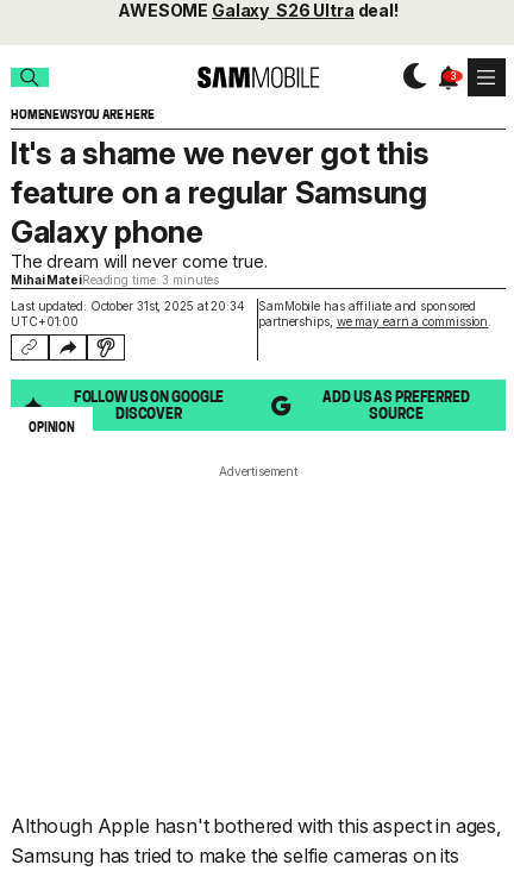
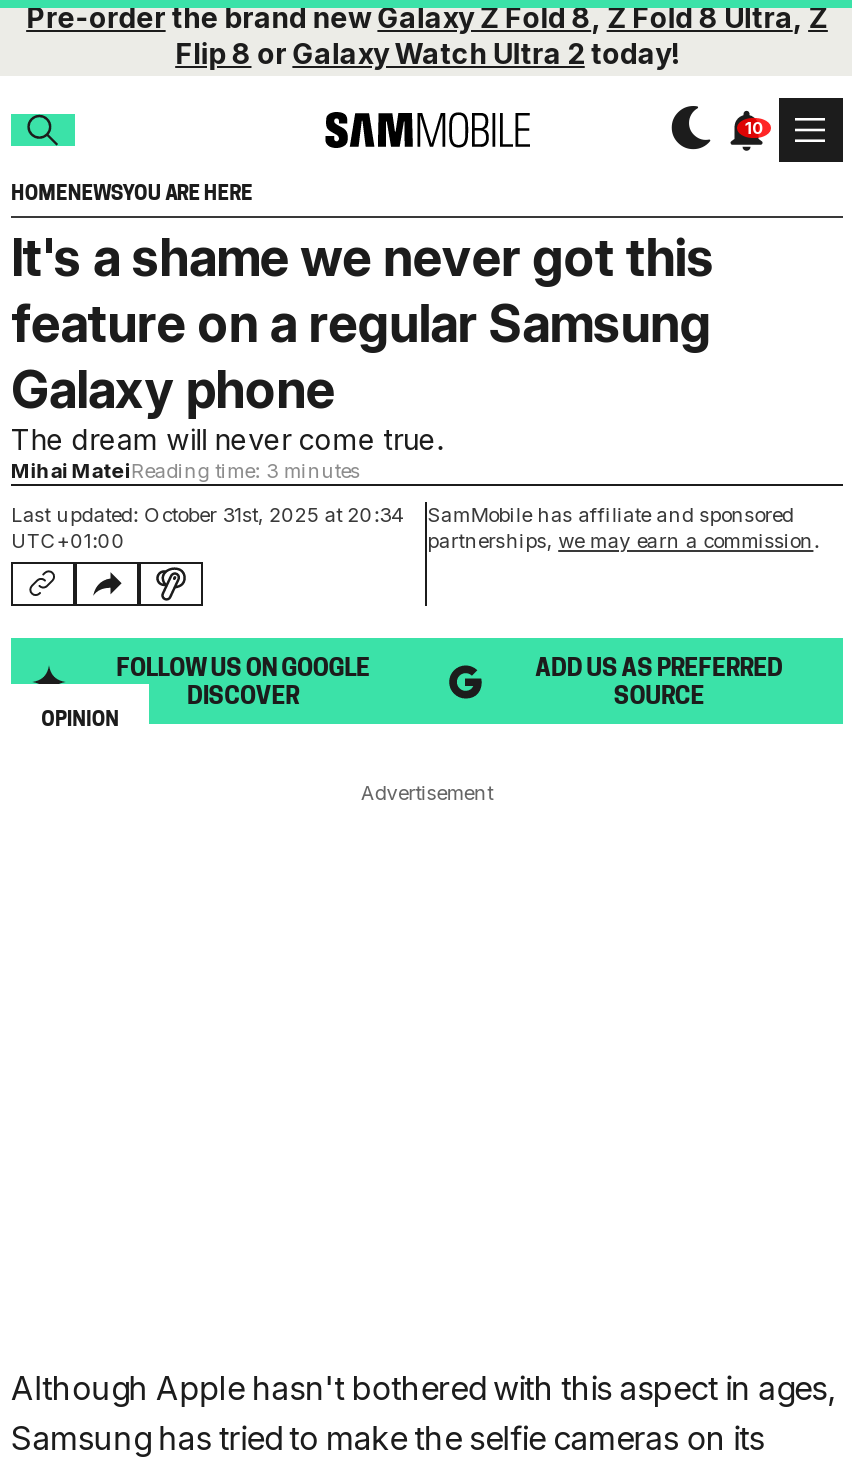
[118,0,398,20] AWESOME Galaxy S26 Ultra deal! -> [26,0,828,70] Pre-order the brand new Galaxy Z Fold 8, Z Fold 8 Ultra, Z | Flip 8 or Galaxy Watch Ultra 2 today!

